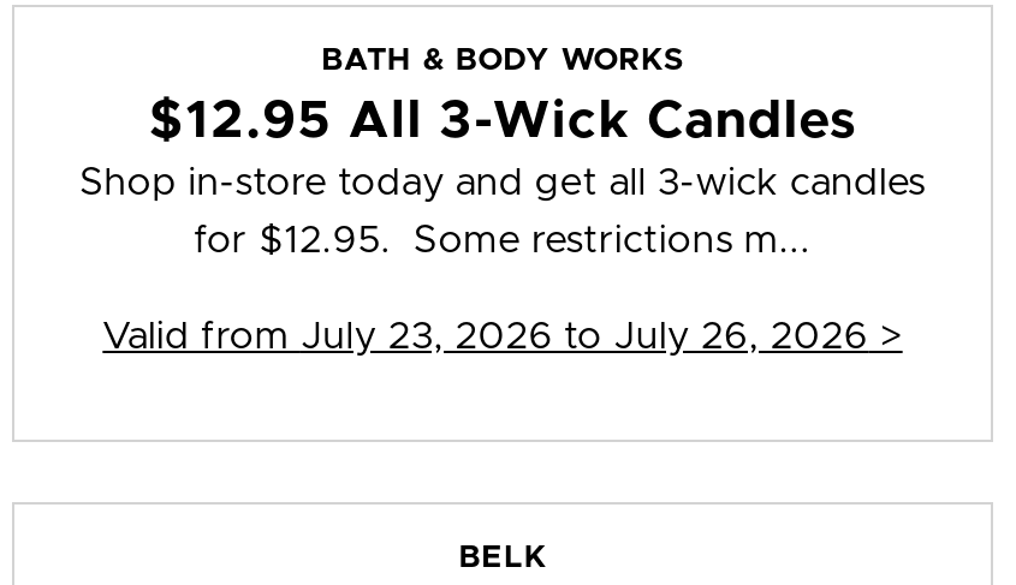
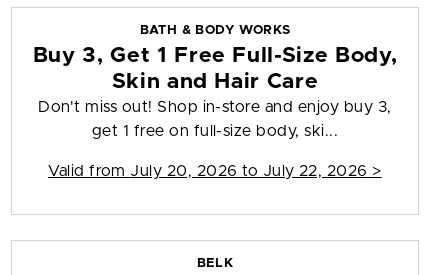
[79,97,926,202] $12.95 All 3-Wick Candles | Shop in-store today and get all 3-wick candles -> [33,45,397,115] Buy 3, Get 1 Free Full-Size Body, | Skin and Hair Care | Don't miss out! Shop in-store and enjoy buy 3,
[194,222,811,260] for $12.95. Some restrictions m... -> [92,123,338,139] get 1 free on full-size body, ski...
[103,318,902,356] Valid from July 23, 2026 to July 26, 2026 > -> [48,163,382,179] Valid from July 20, 2026 to July 22, 2026 >

